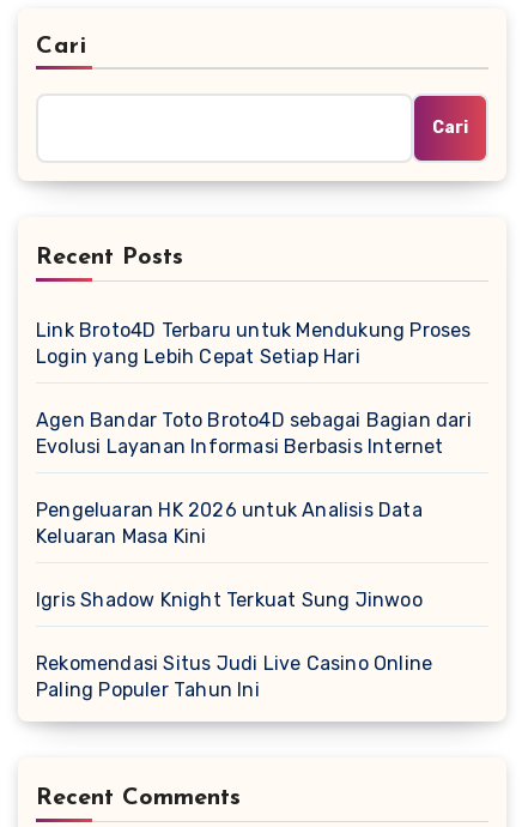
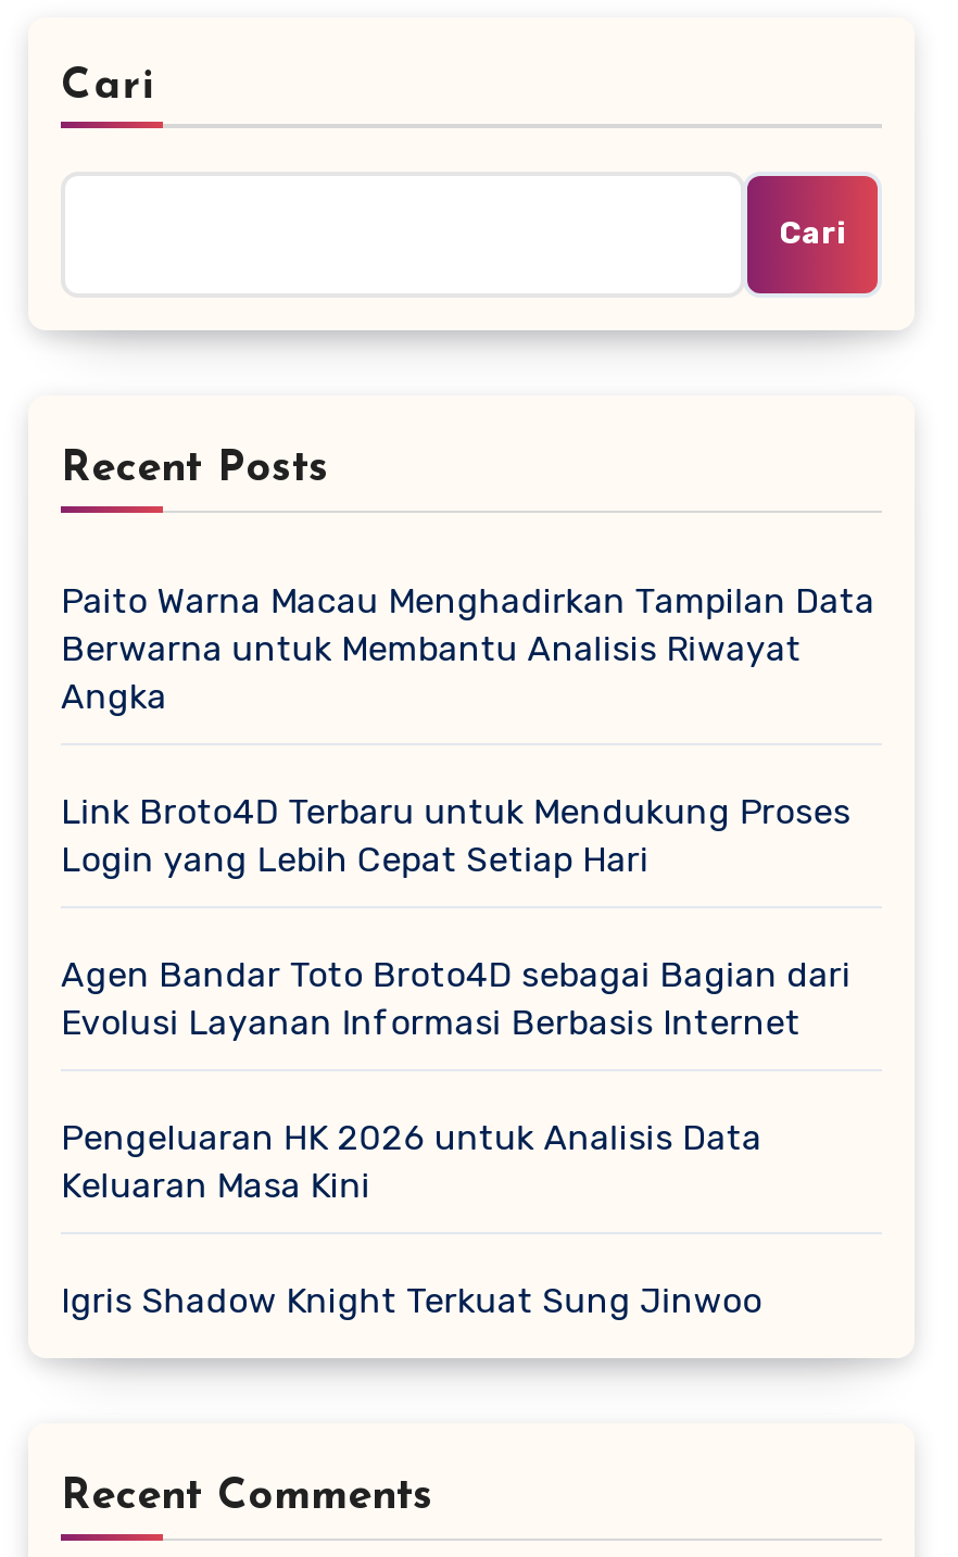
none -> [61,580,875,717] Paito Warna Macau Menghadirkan Tampilan Data | Berwarna untuk Membantu Analisis Riwayat | Angka
moved [36,319,471,611] -> [61,791,851,1321]: Link Broto4D Terbaru untuk Mendukung Proses | Login yang Lebih Cepat Setiap Hari | Agen Bandar Toto Broto4D sebagai Bagian dari | Evolusi Layanan Informasi Berbasis Internet | Pengeluaran HK 2026 untuk Analisis Data | Keluaran Masa Kini | Igris Shadow Knight Terkuat Sung Jinwoo
[36,652,432,701] Rekomendasi Situs Judi Live Casino Online | Paling Populer Tahun Ini -> none

